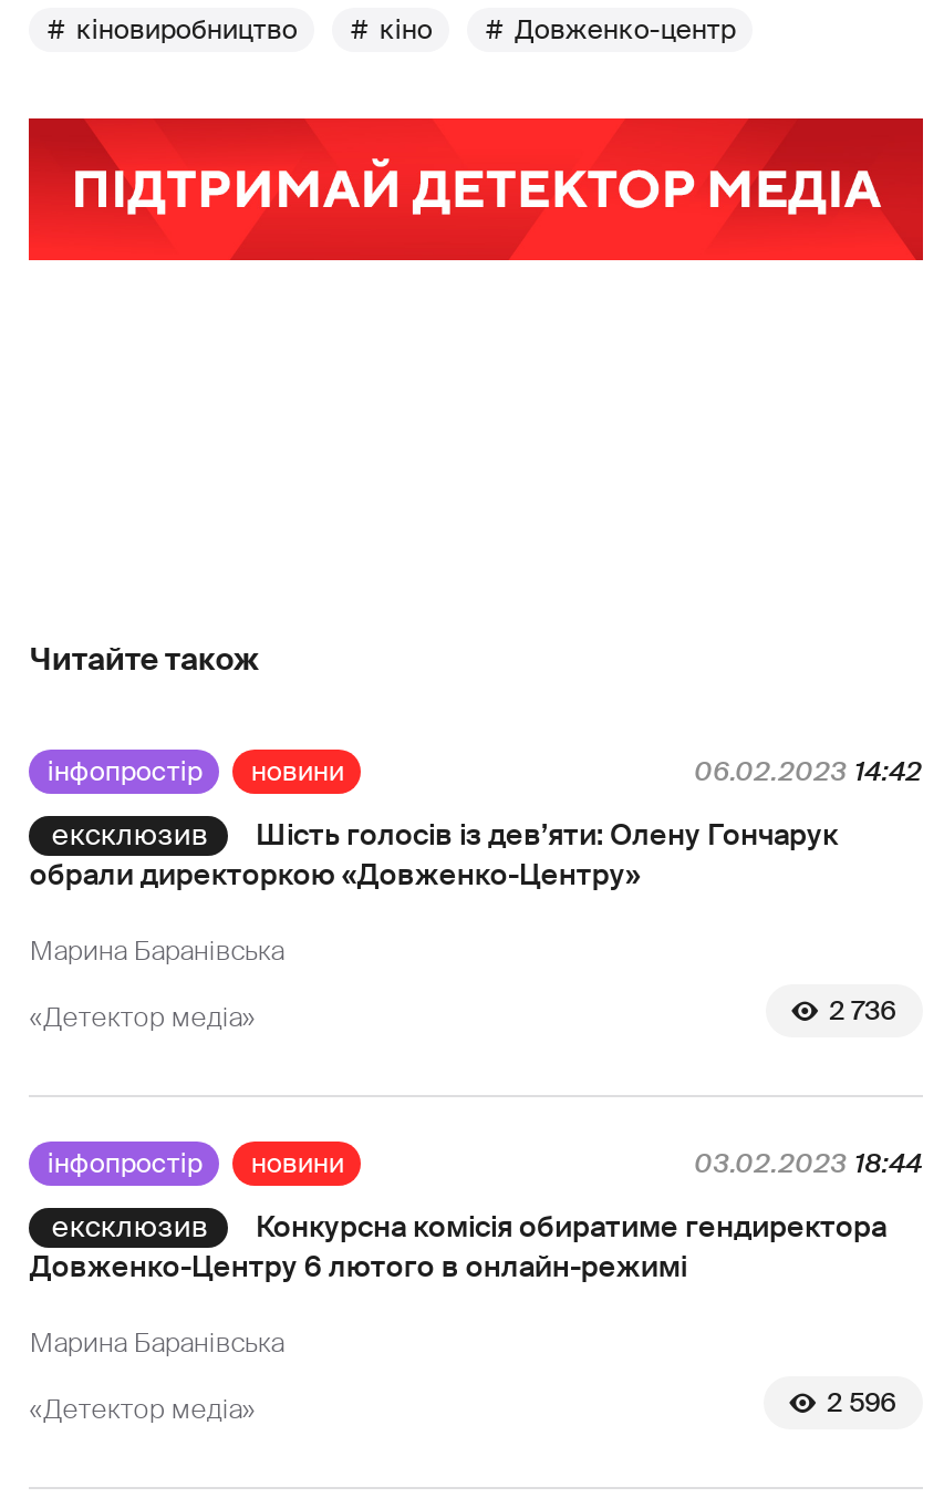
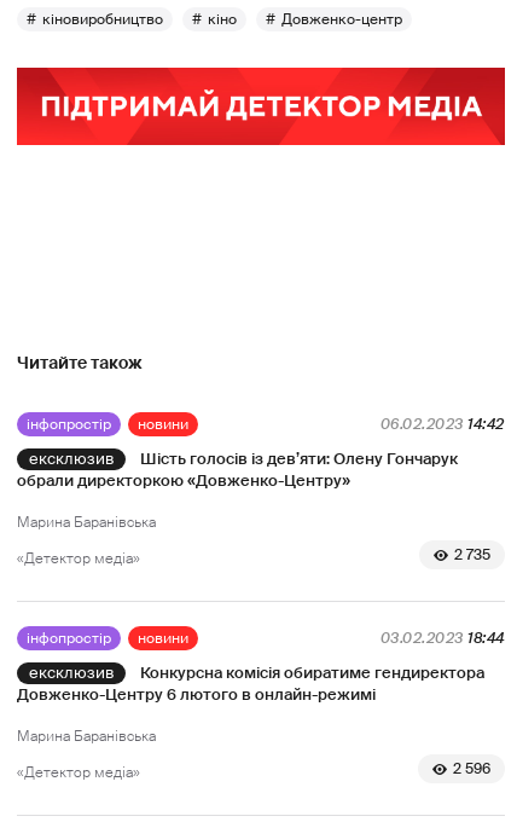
[829,994,896,1029] 2 736 -> [454,546,490,565] 2 735

